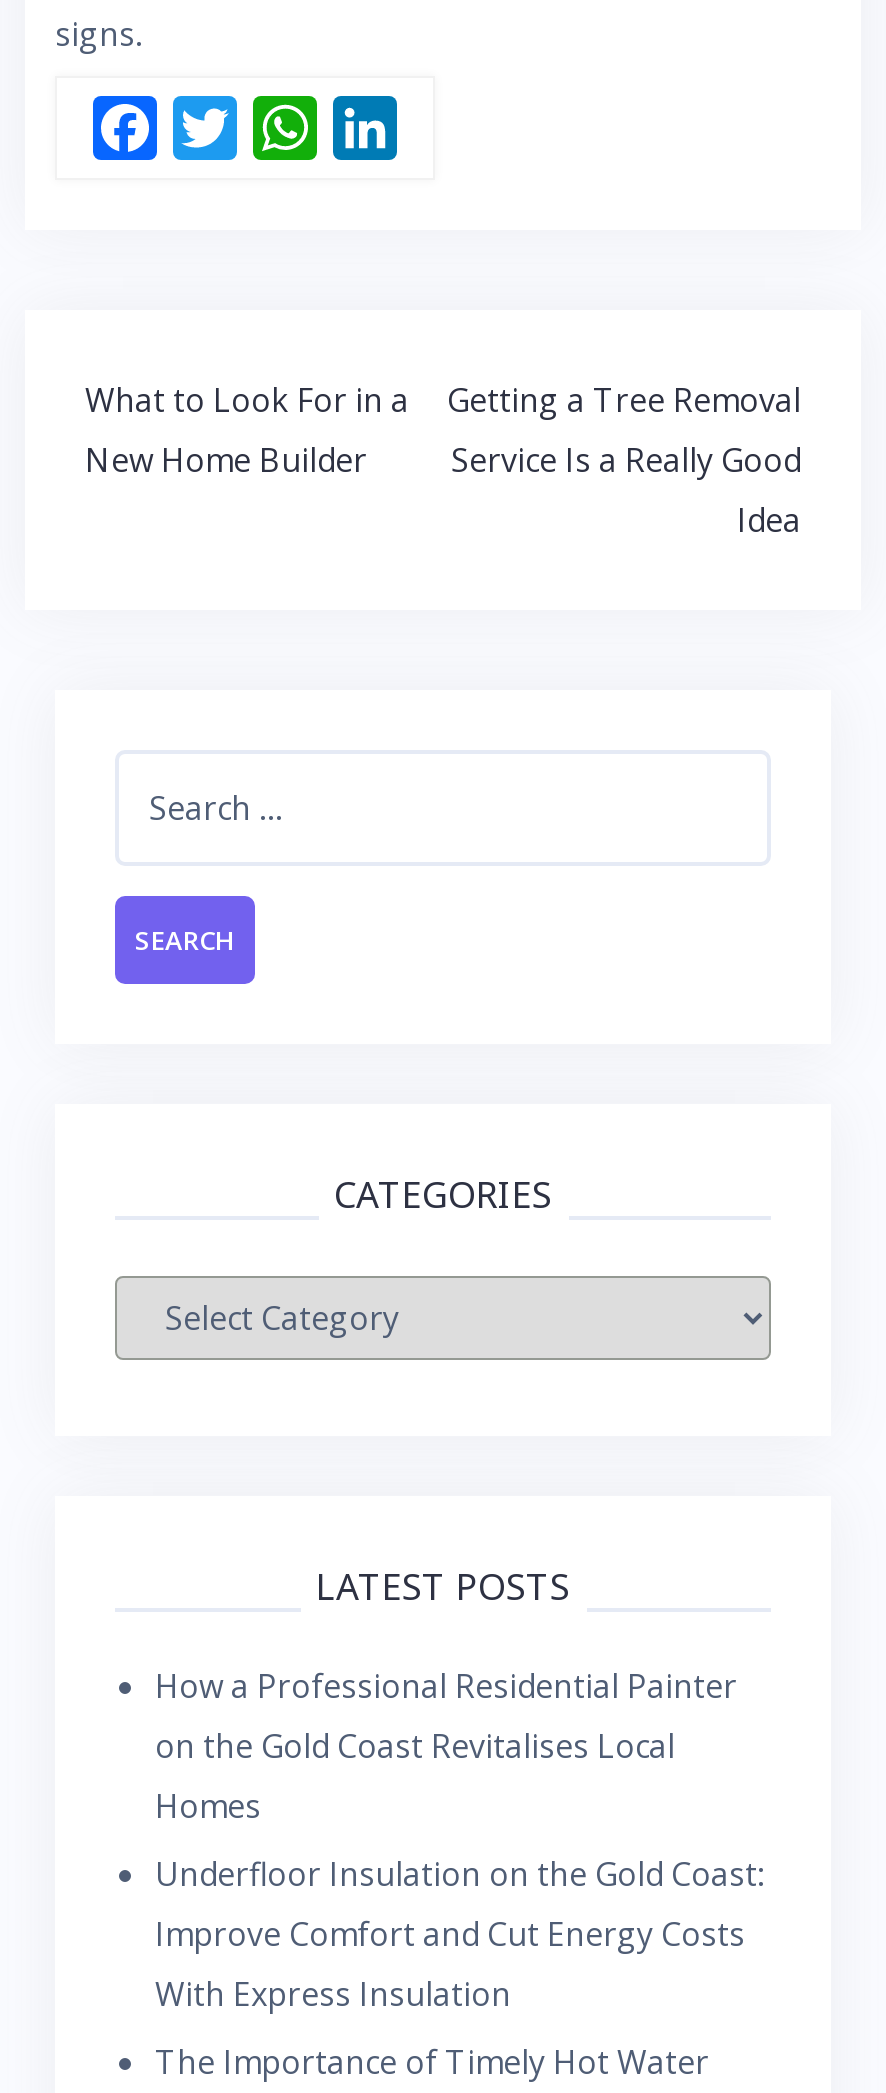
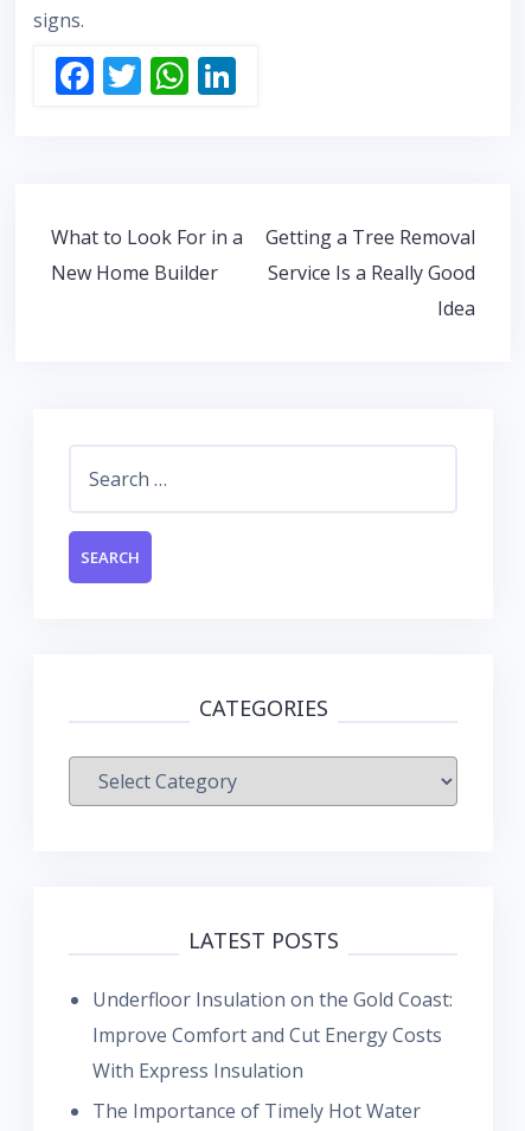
[155,1664,737,1828] How a Professional Residential Painter | on the Gold Coast Revitalises Local | Homes -> none

